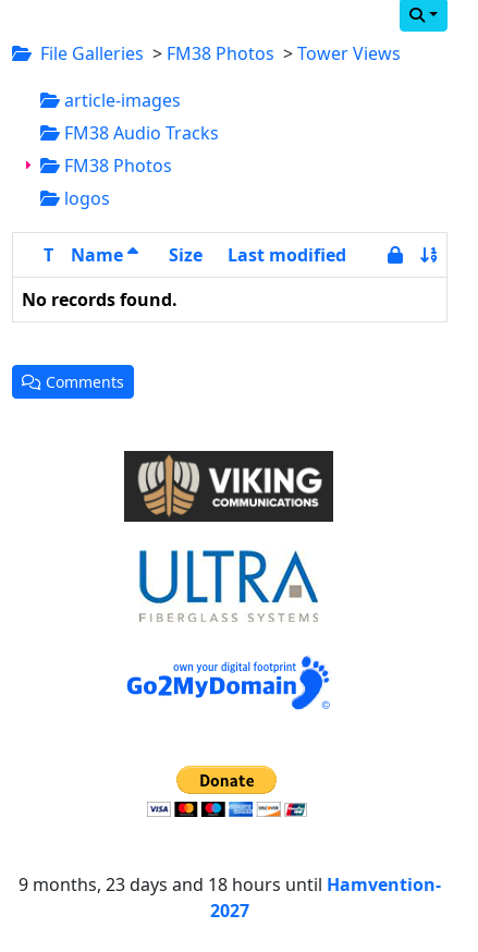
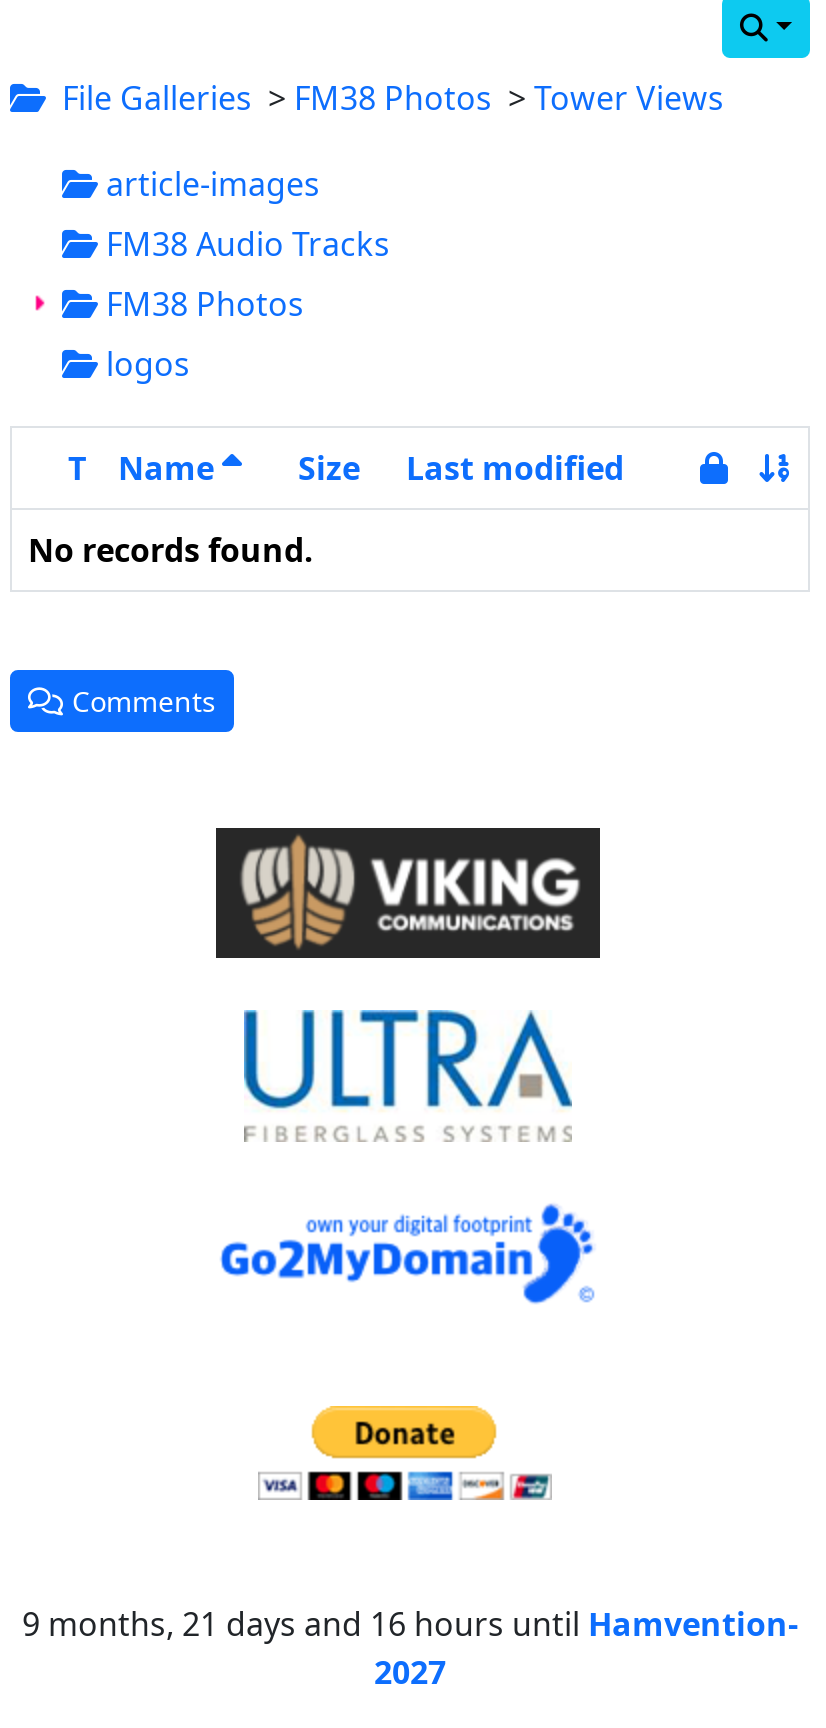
[19,872,441,896] 9 months, 23 days and 18 hours until Hamvention- -> [22,1601,798,1645] 9 months, 21 days and 16 hours until Hamvention-

